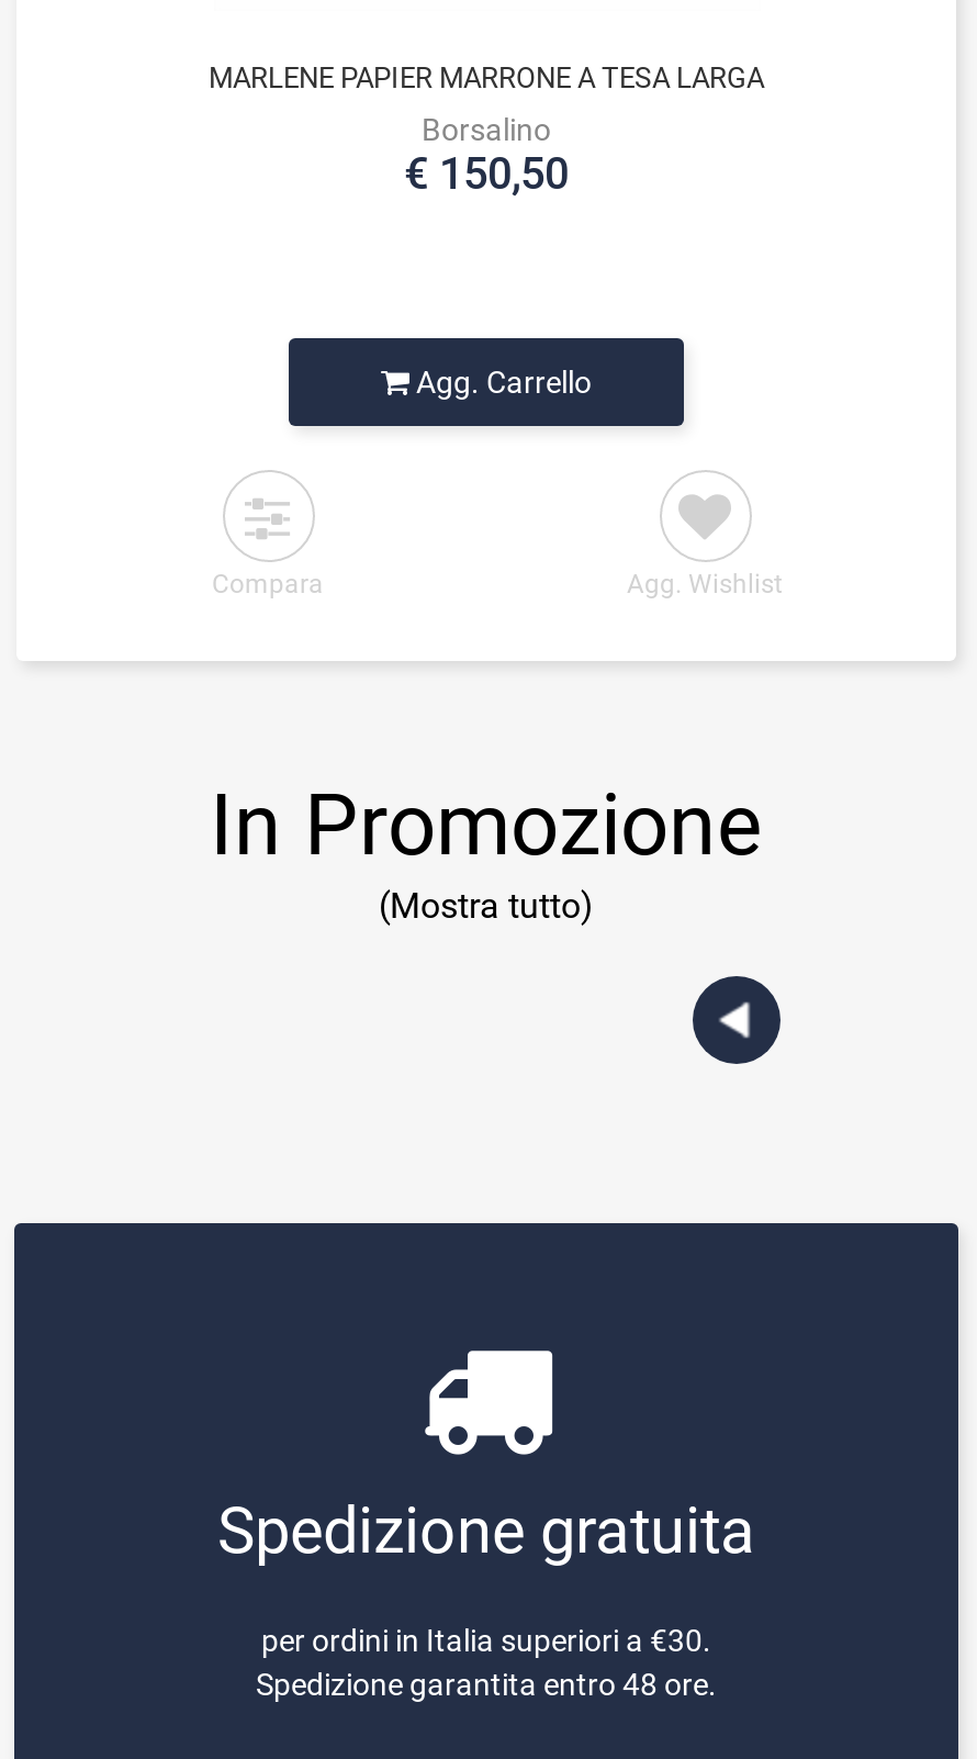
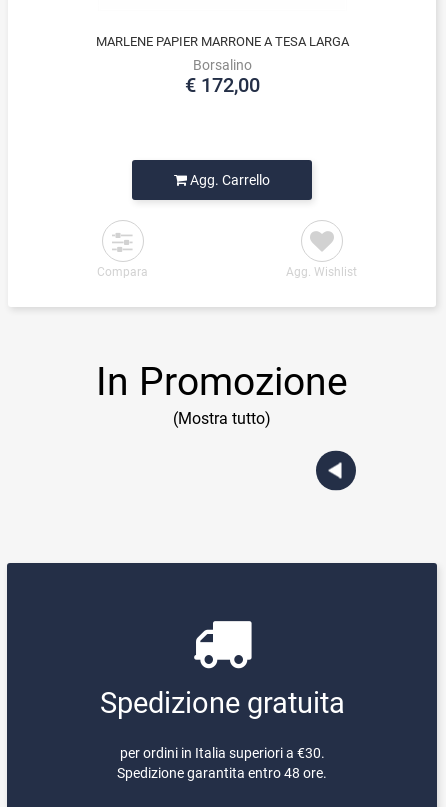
[404,148,569,201] € 150,50 -> [184,73,259,97] € 172,00

